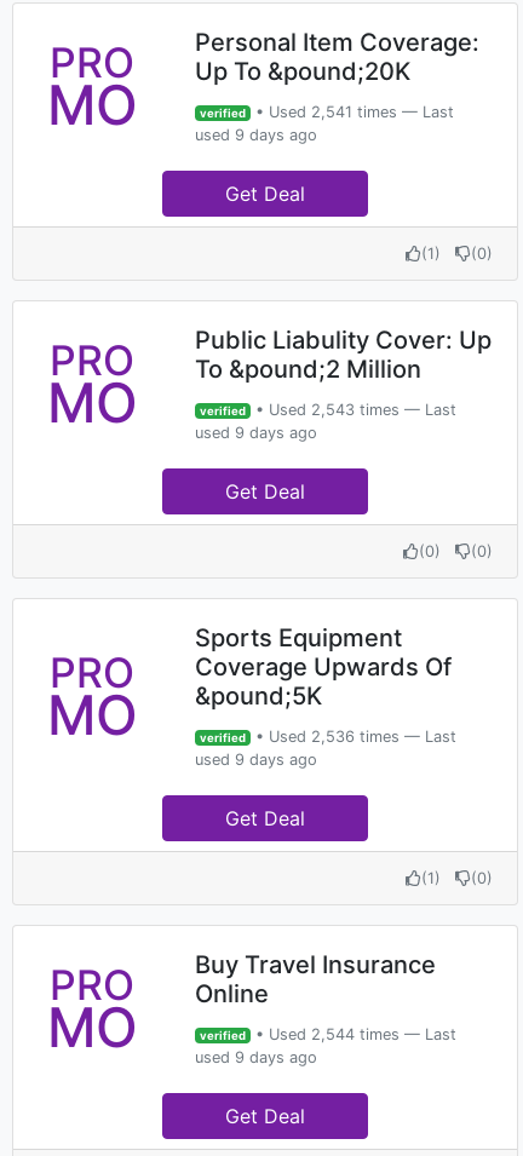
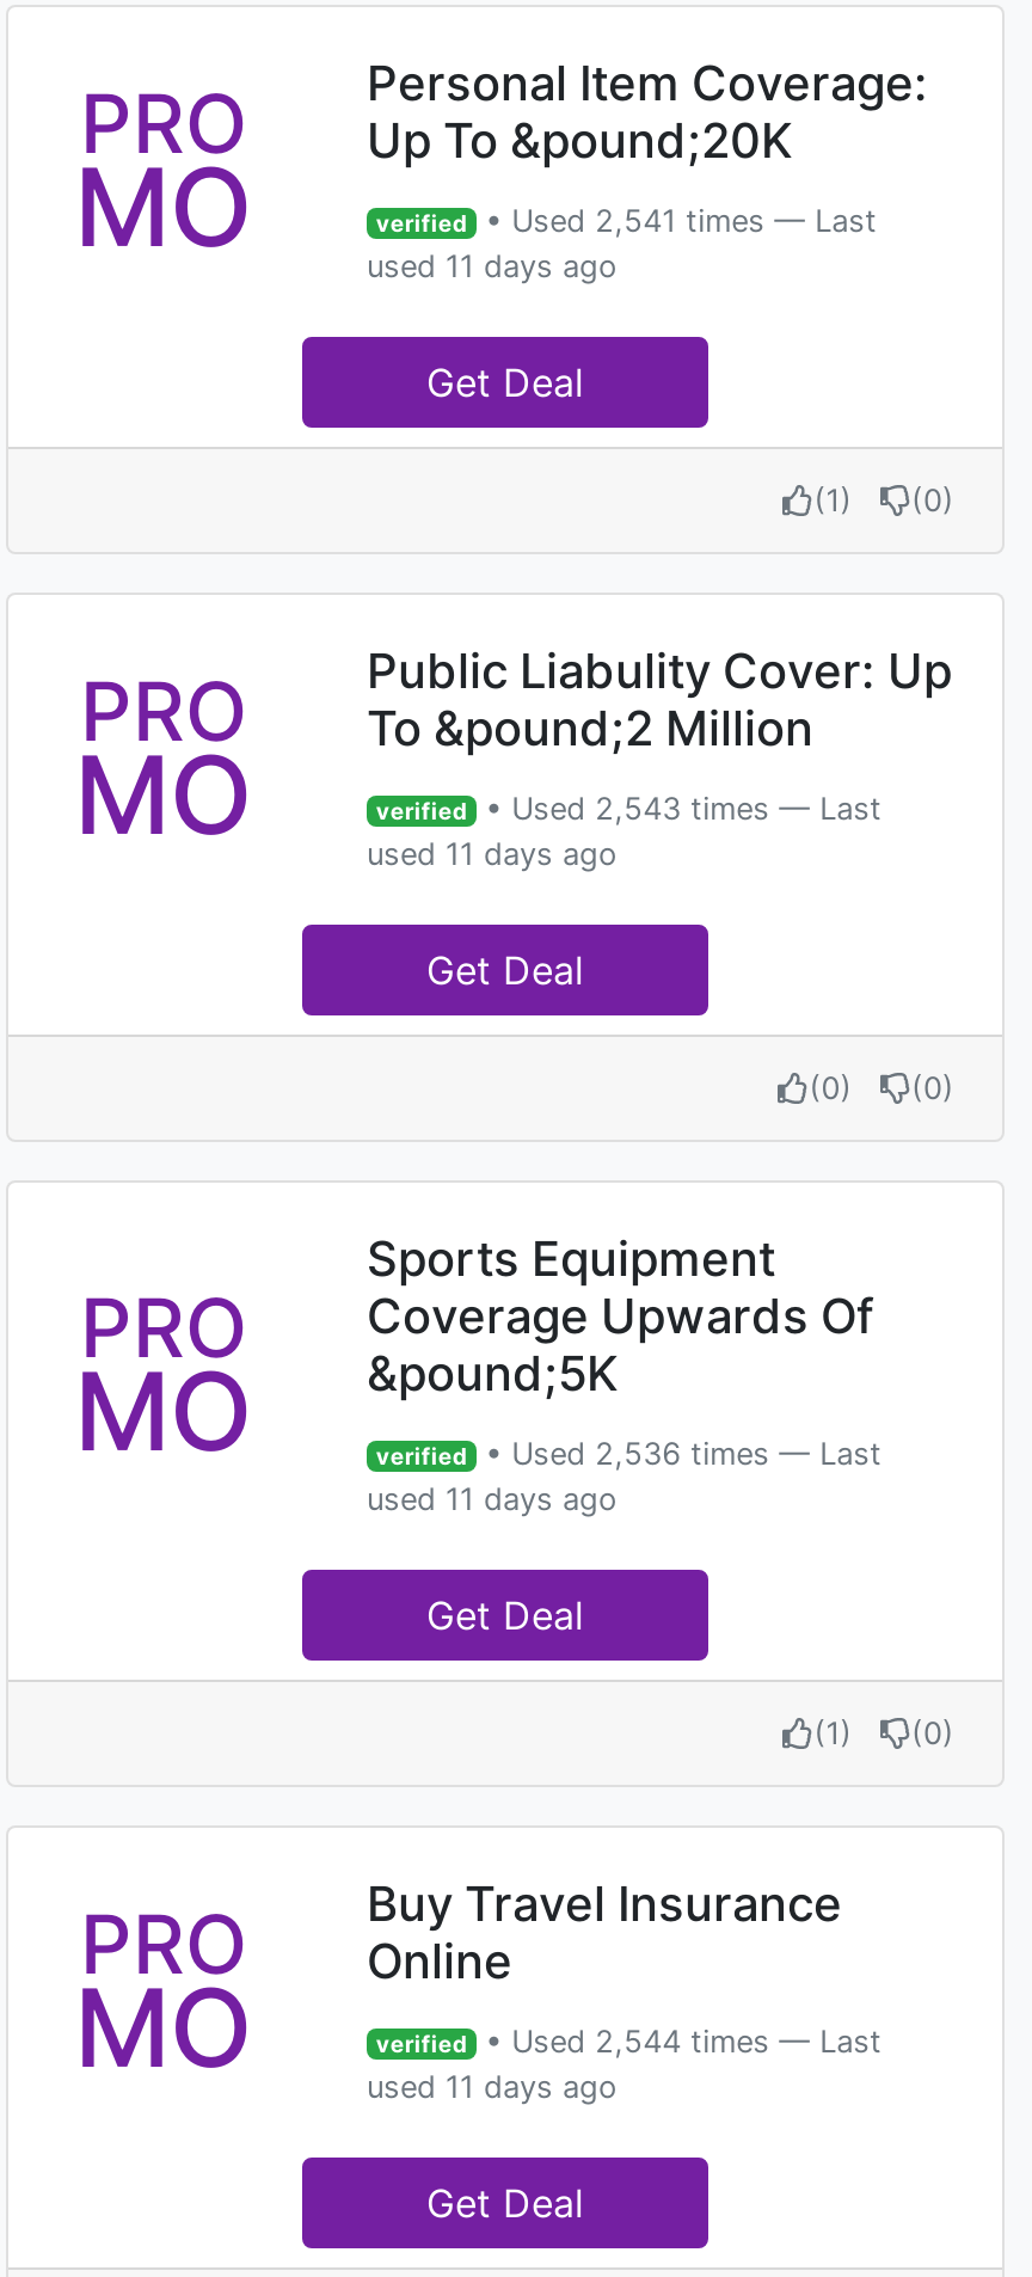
[195,126,317,144] used 9 days ago -> [367,248,618,284] used 11 days ago
[195,424,317,442] used 9 days ago -> [367,836,618,872] used 11 days ago
[195,750,317,769] used 9 days ago -> [367,1481,618,1517] used 11 days ago
[195,1048,317,1066] used 9 days ago -> [367,2069,618,2105] used 11 days ago

